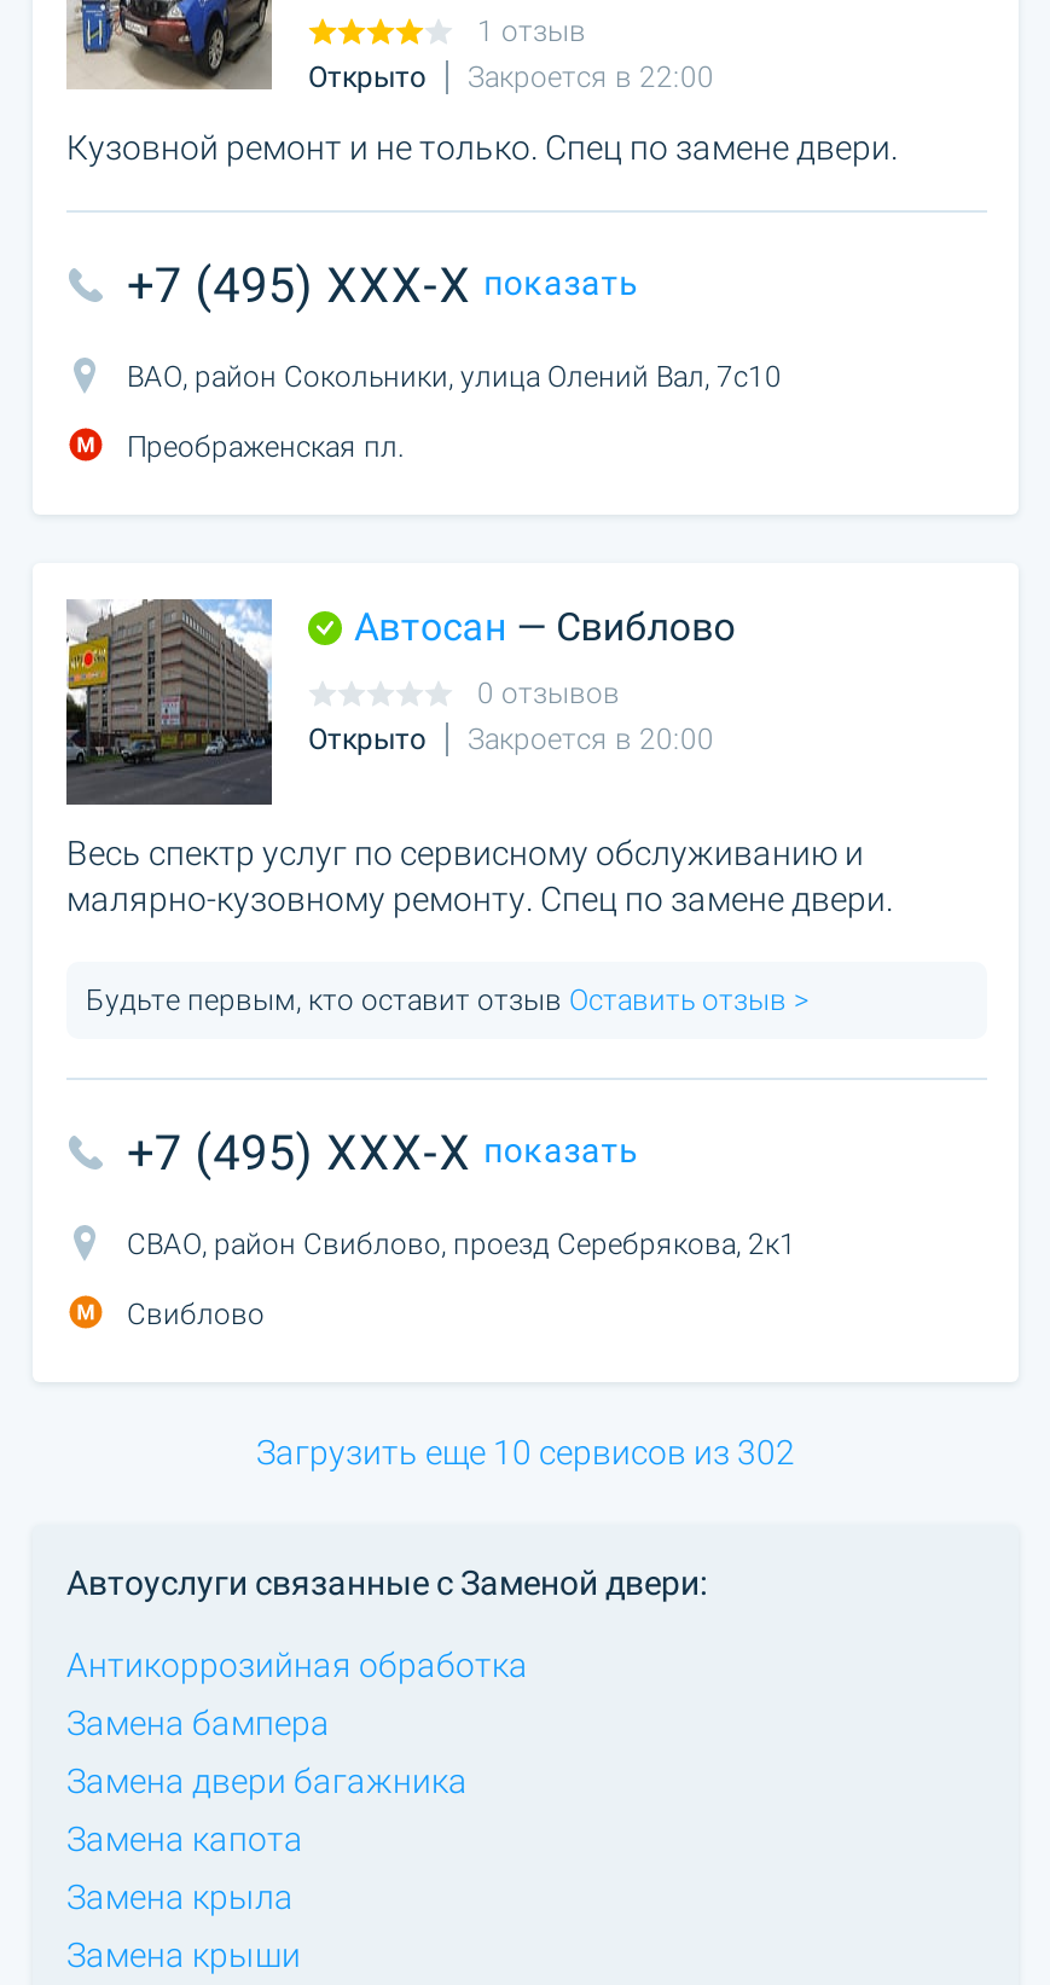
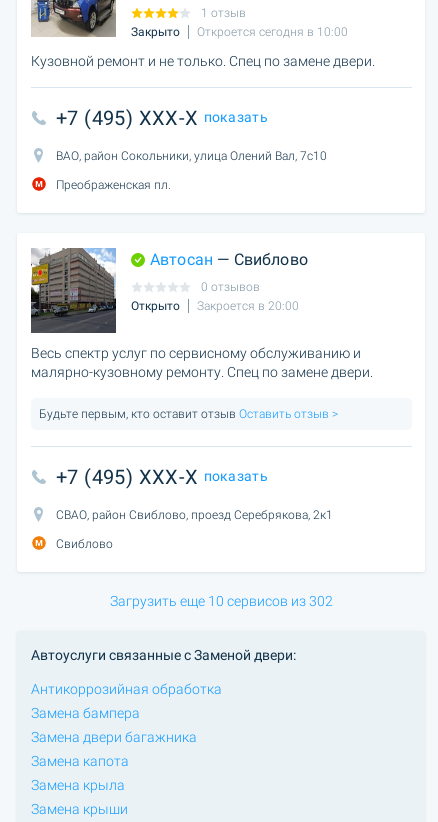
[308,61,714,95] Открыто | Закроется в 22:00 -> [131,25,348,39] Закрыто | Откроется сегодня в 10:00

